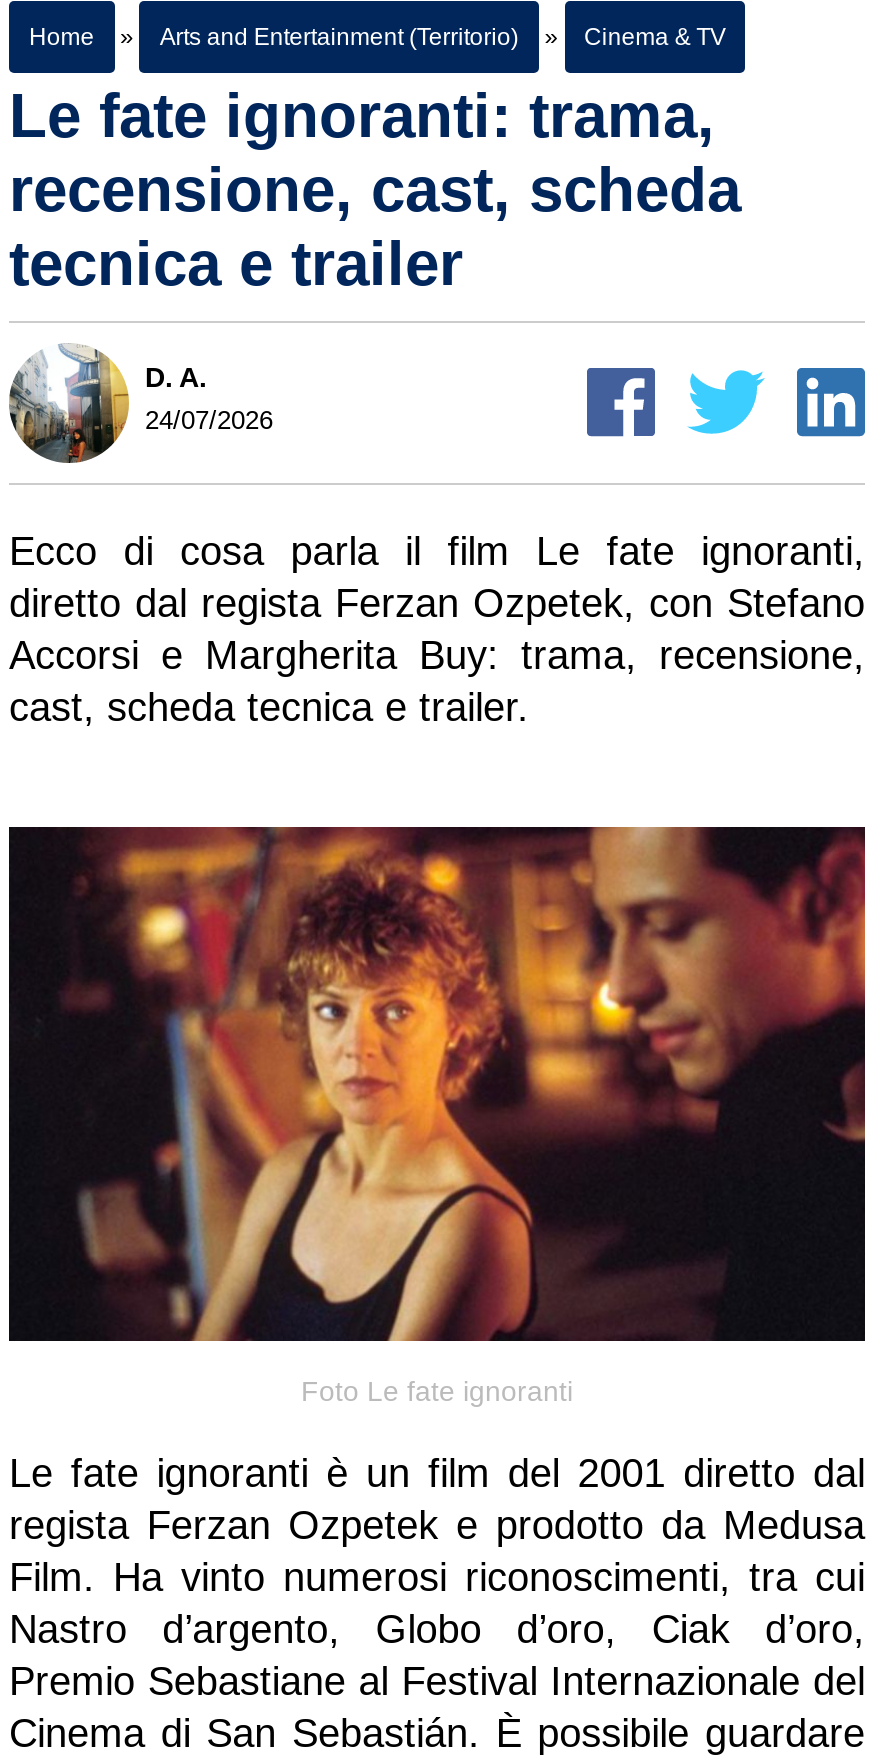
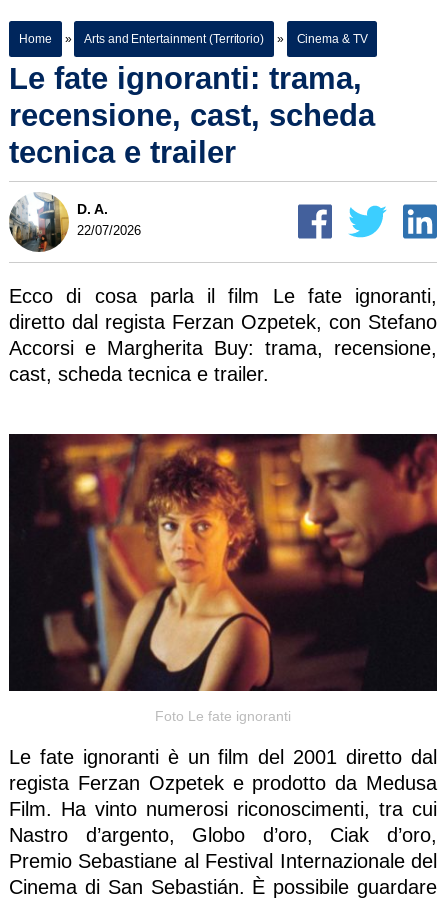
[145,405,273,435] 24/07/2026 -> [77,223,141,238] 22/07/2026

